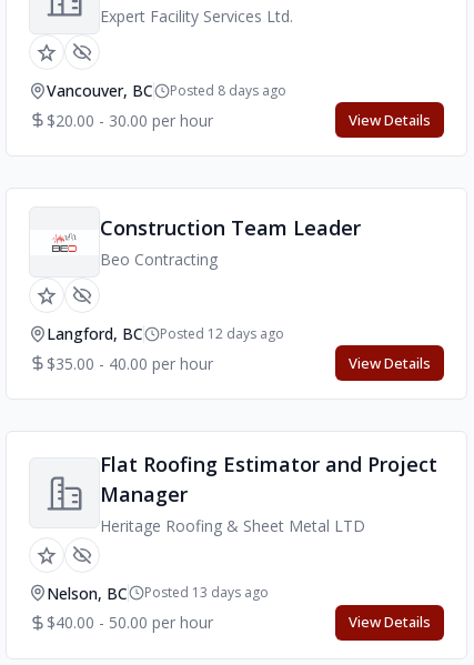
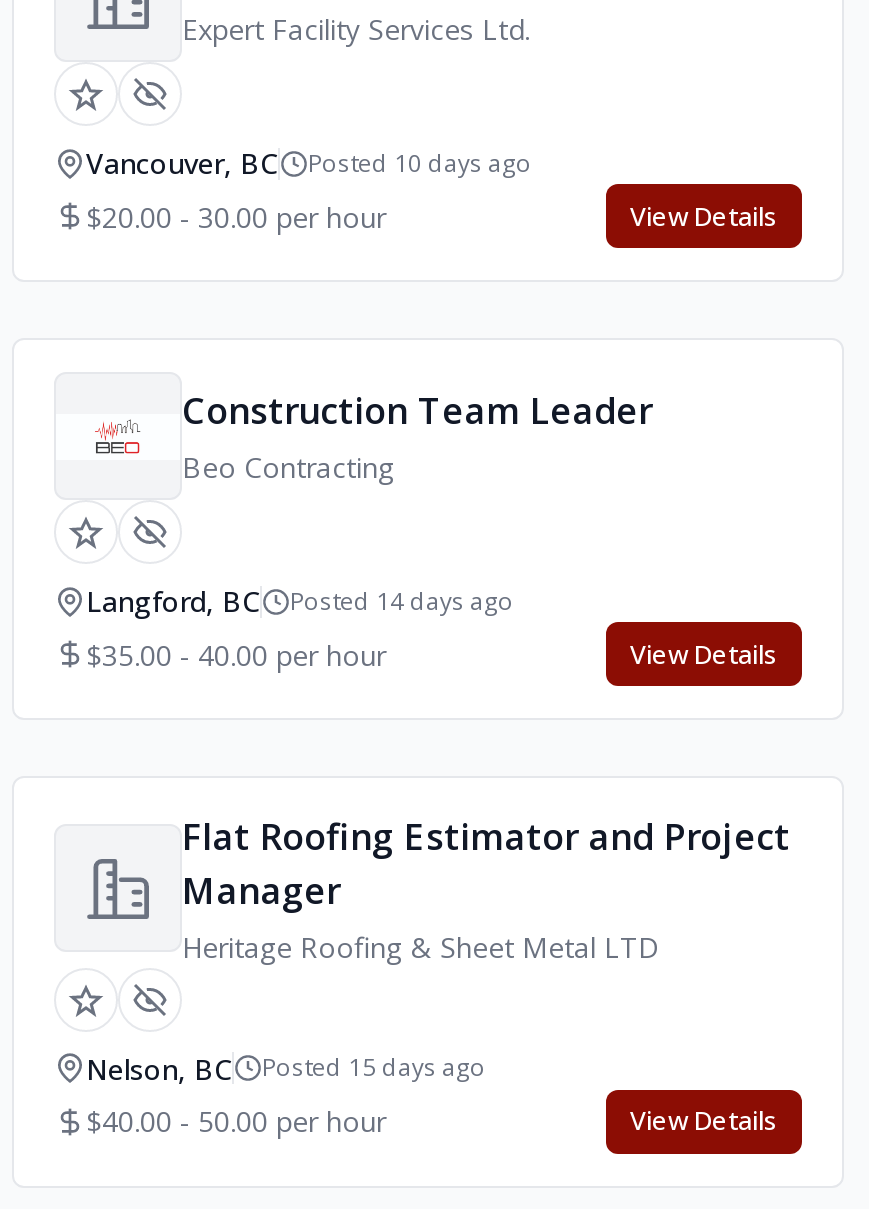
[170,81,286,100] Posted 8 days ago -> [308,146,532,180] Posted 10 days ago
[160,324,284,343] Posted 12 days ago -> [290,583,514,617] Posted 14 days ago
[144,583,269,602] Posted 13 days ago -> [262,1051,486,1085] Posted 15 days ago

